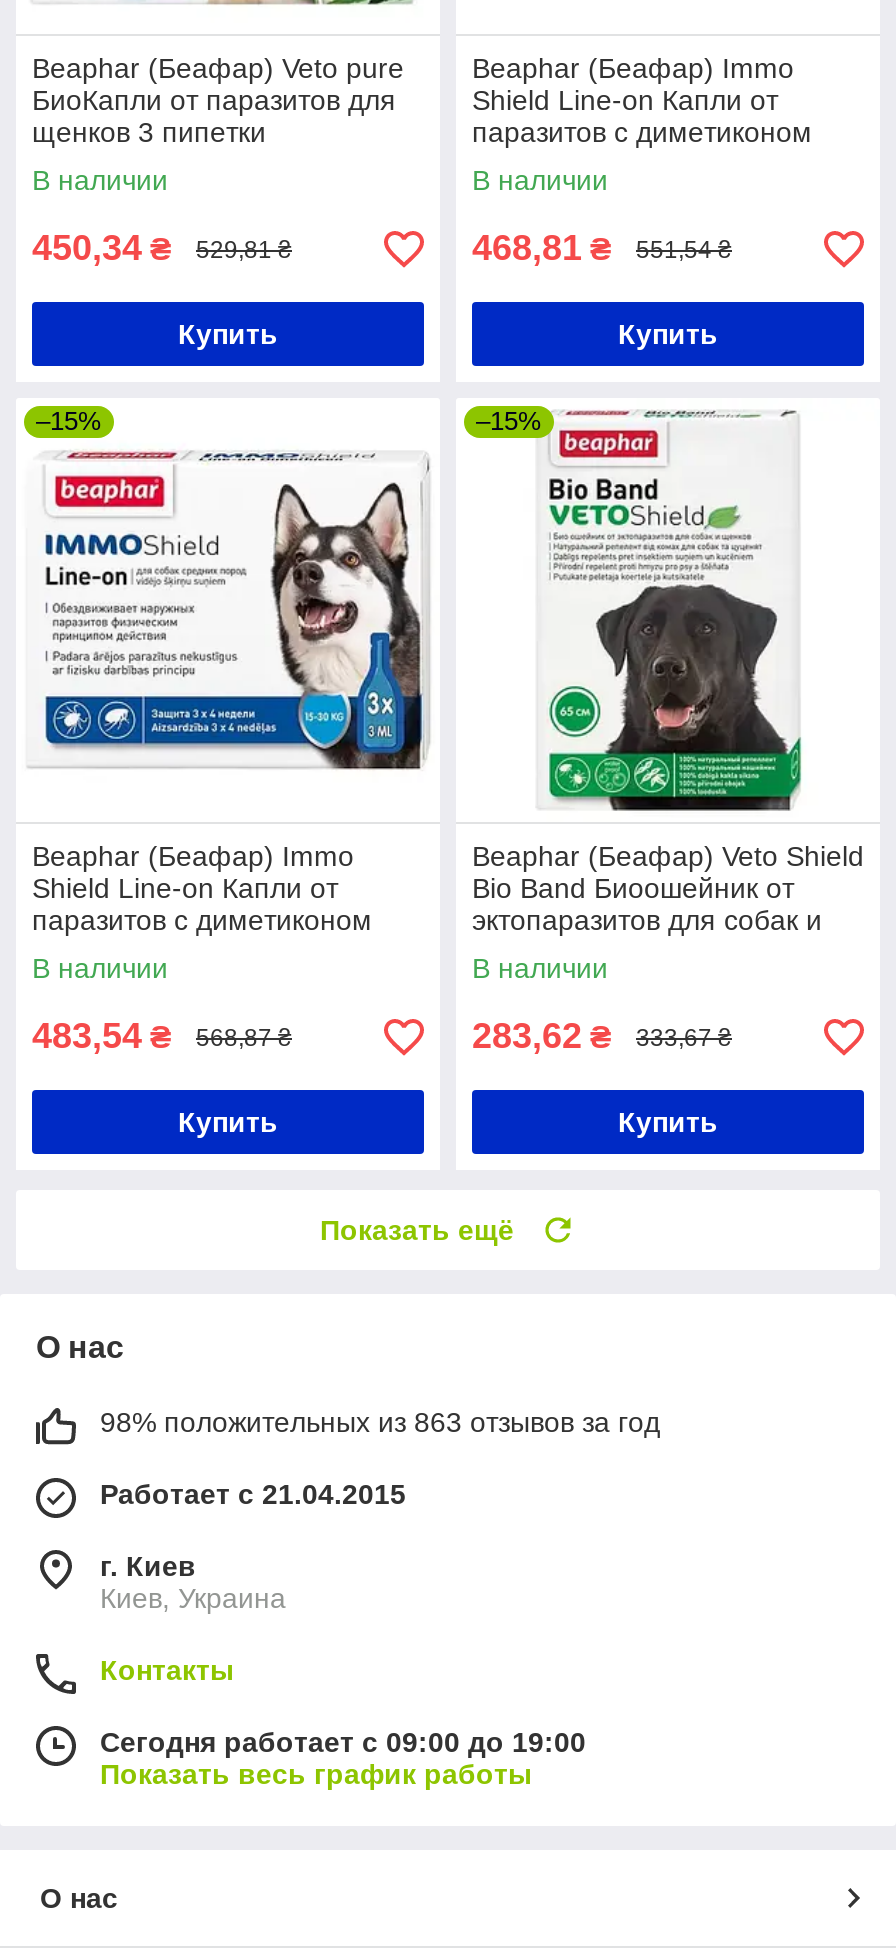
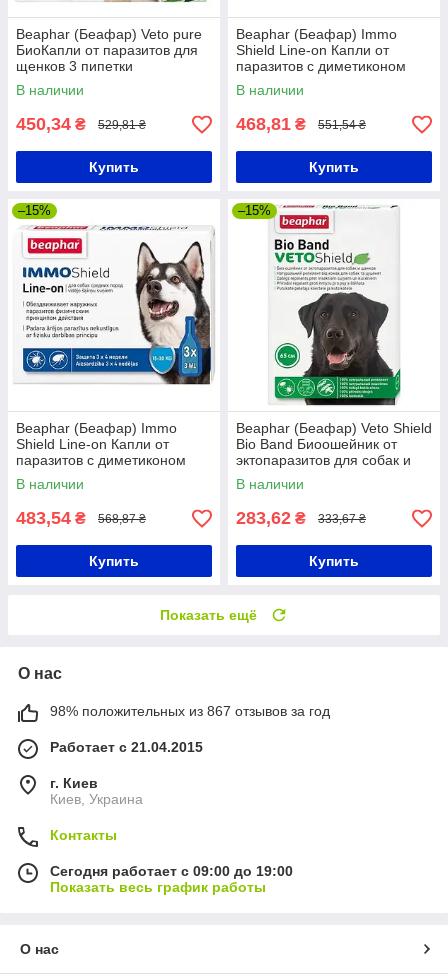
[100,1407,660,1439] 98% положительных из 863 отзывов за год -> [50,703,330,719] 98% положительных из 867 отзывов за год

